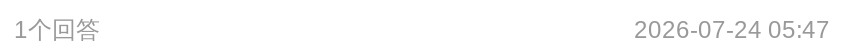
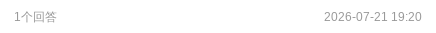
[634,16,830,44] 2026-07-24 05:47 -> [324,10,422,24] 2026-07-21 19:20

